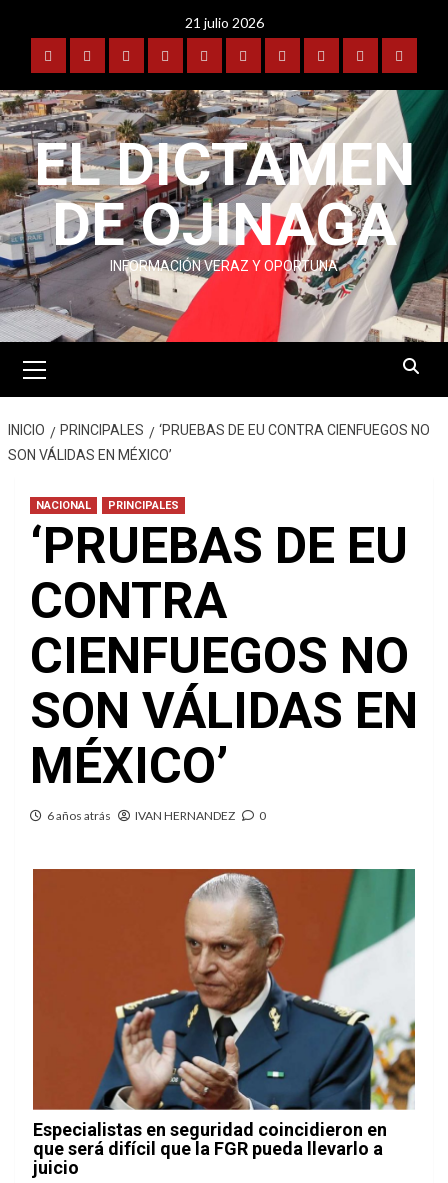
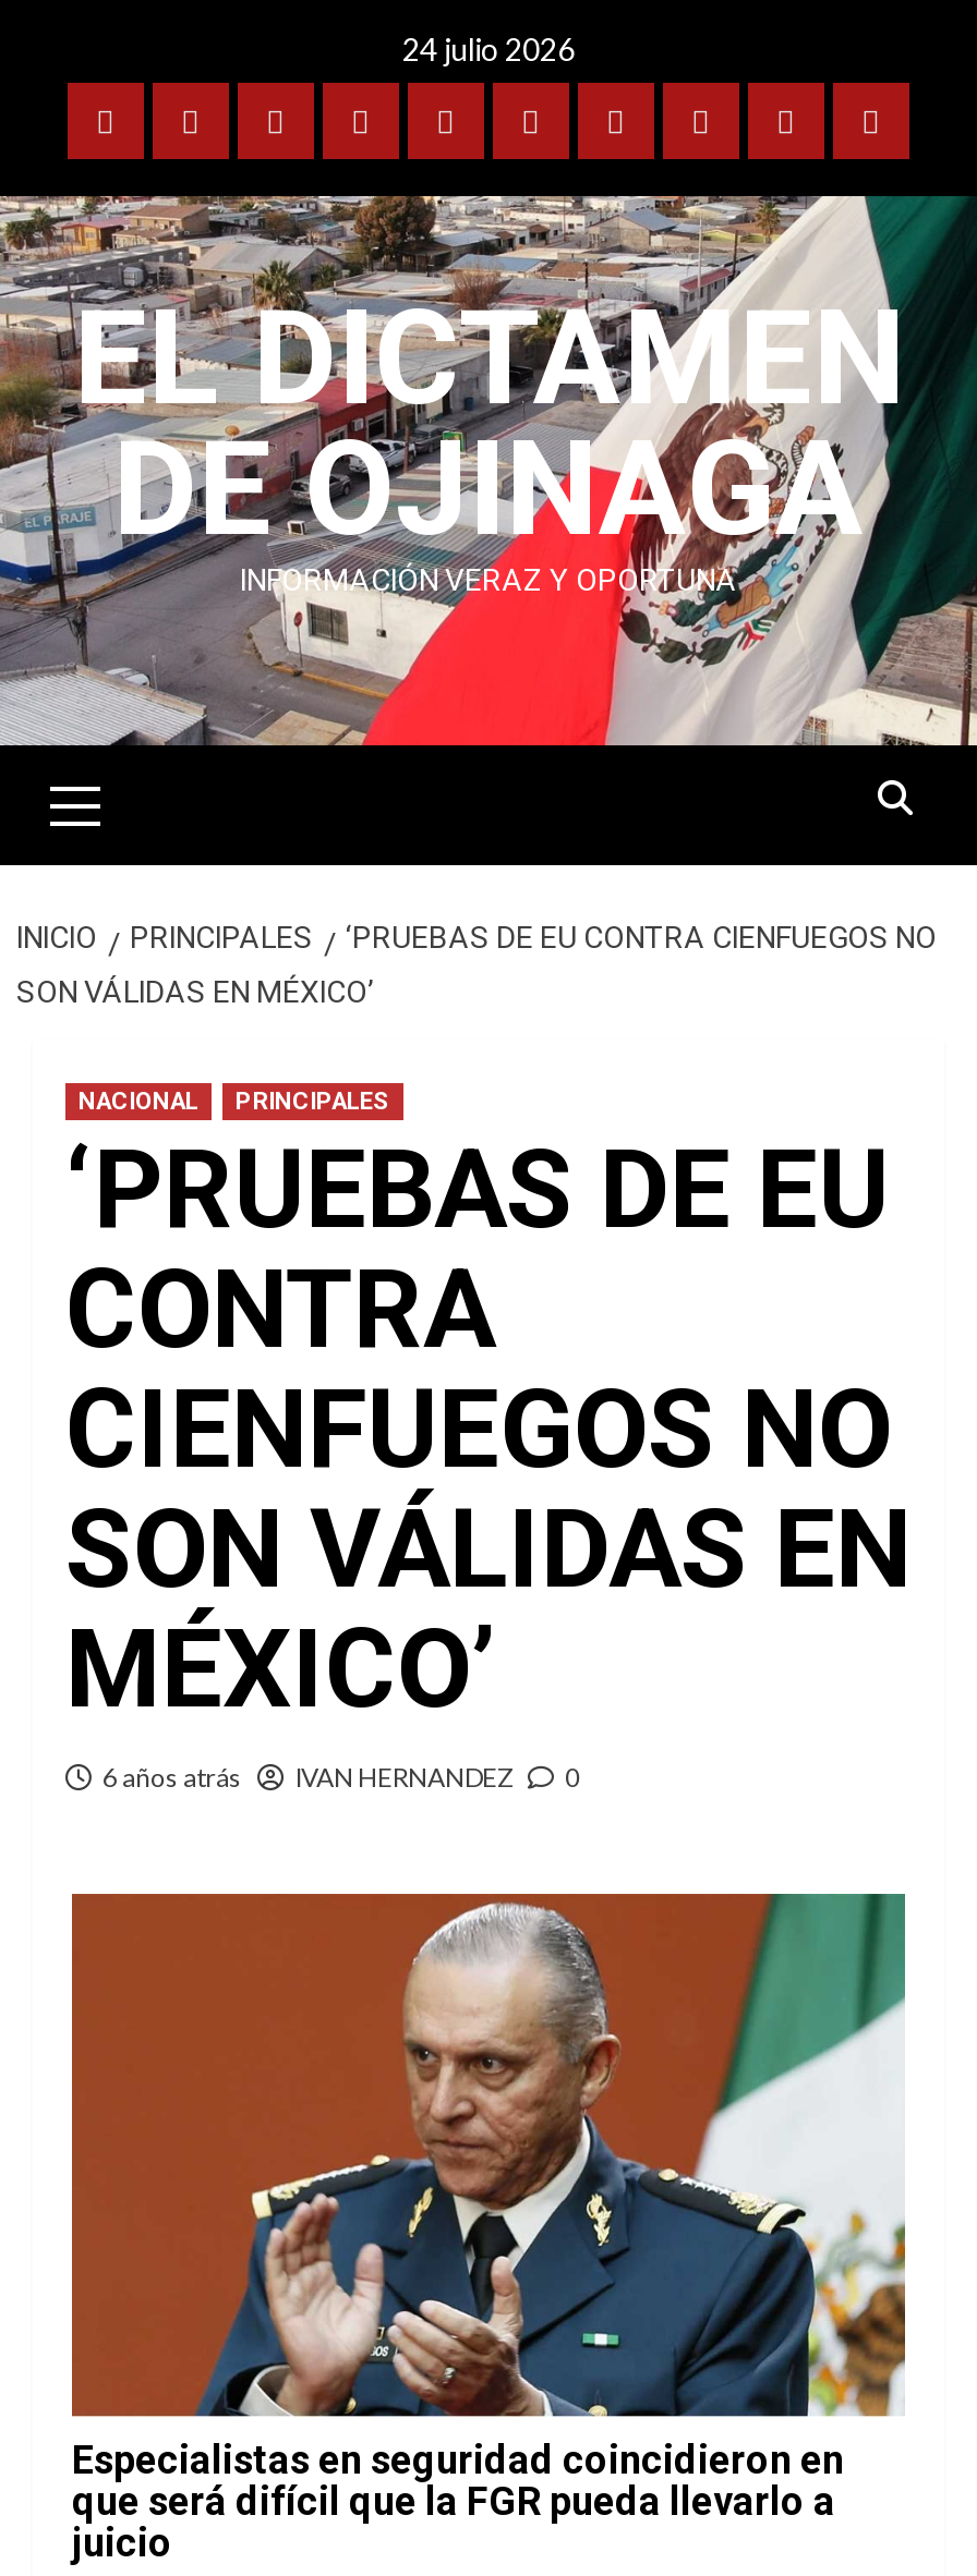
[184,14,263,31] 21 julio 2026 -> [402,31,575,68] 24 julio 2026

